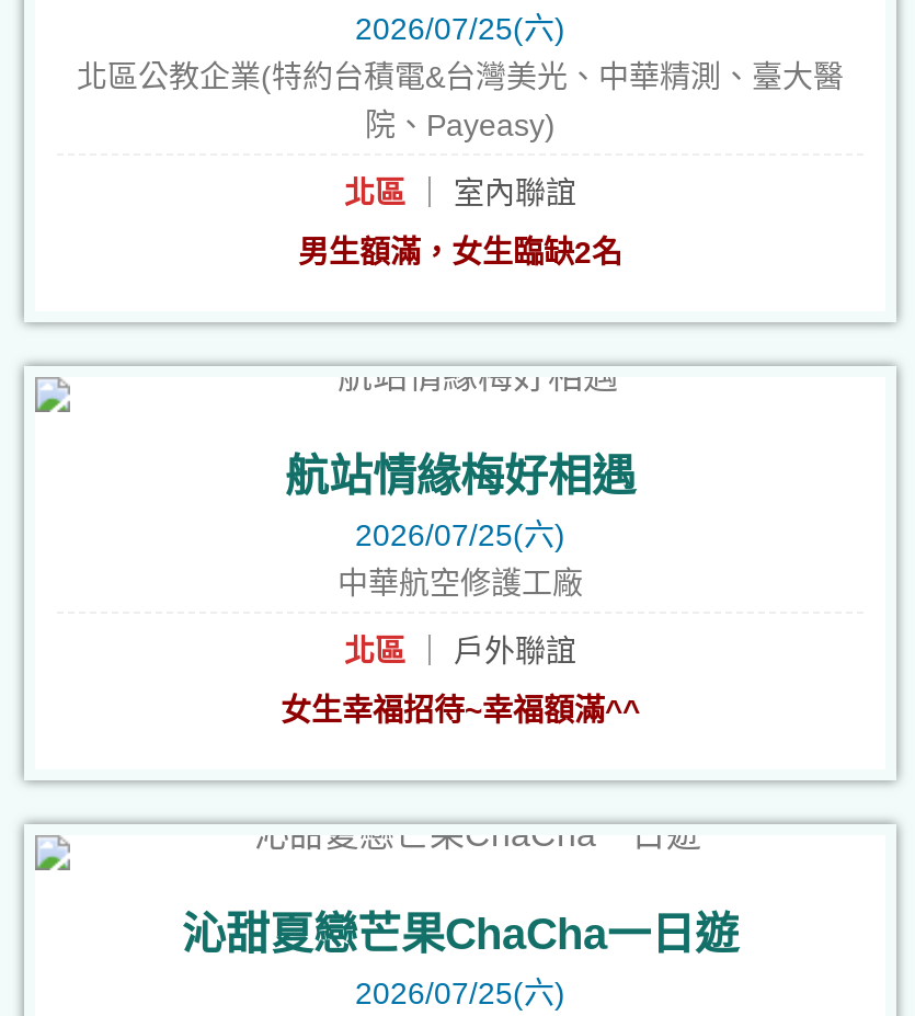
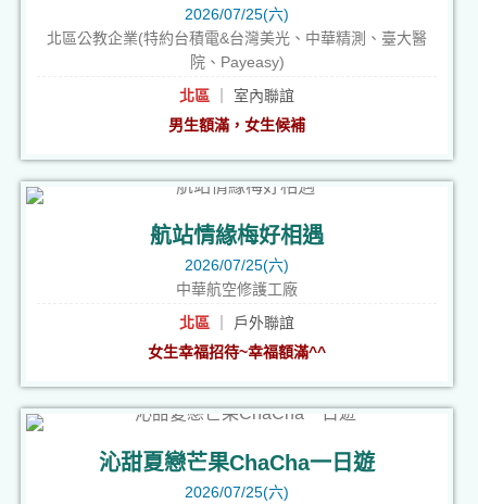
[298,234,622,269] 男生額滿，女生臨缺2名 -> [168,116,305,134] 男生額滿，女生候補

